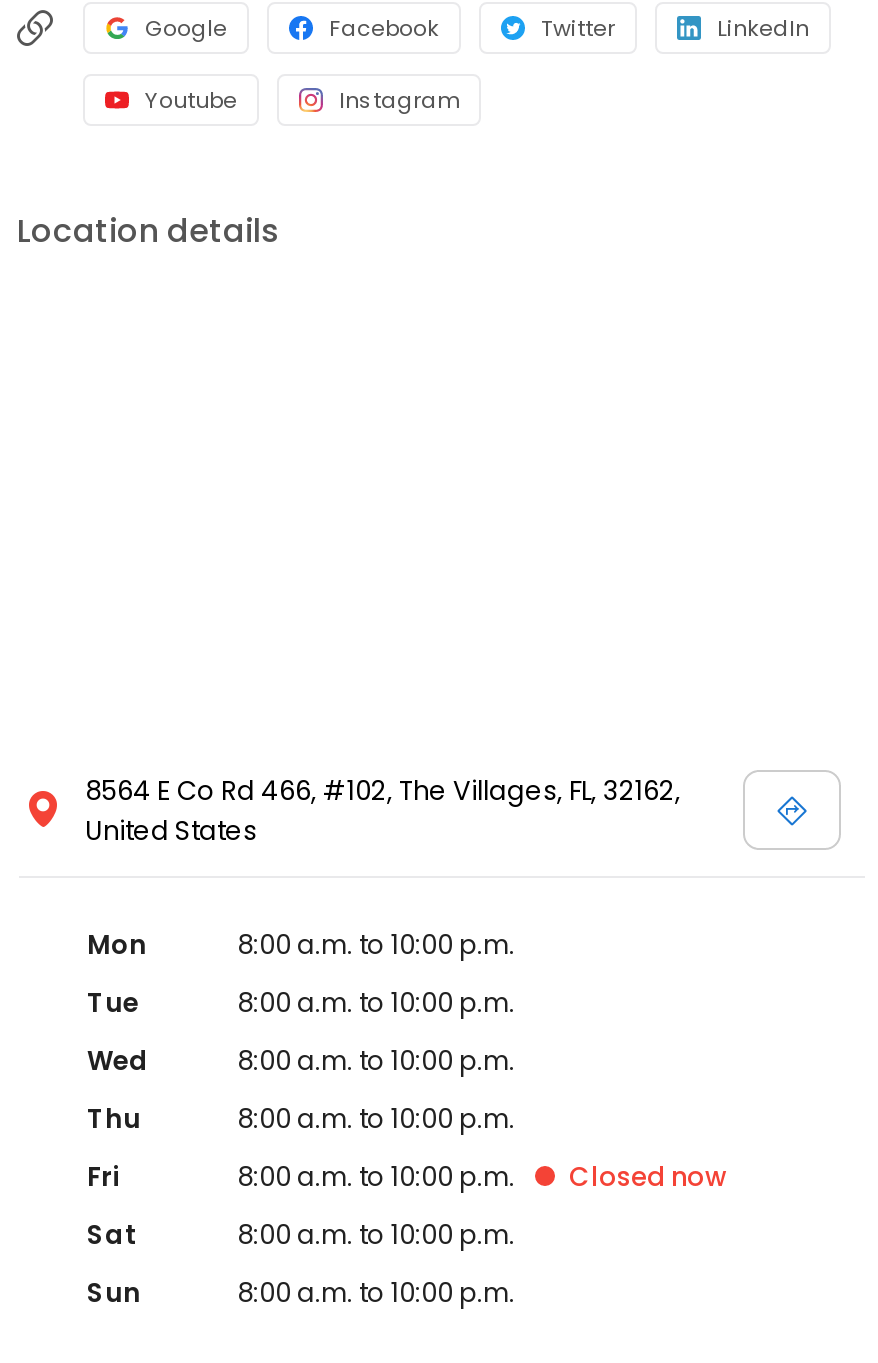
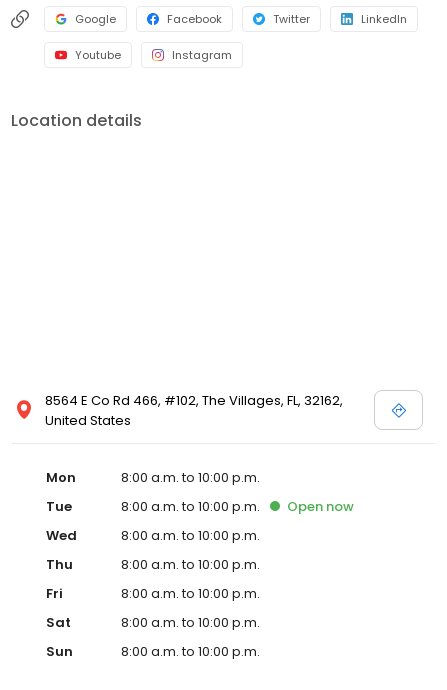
none -> [287,497,354,516] Open now
[569,1158,727,1196] Closed now -> none

